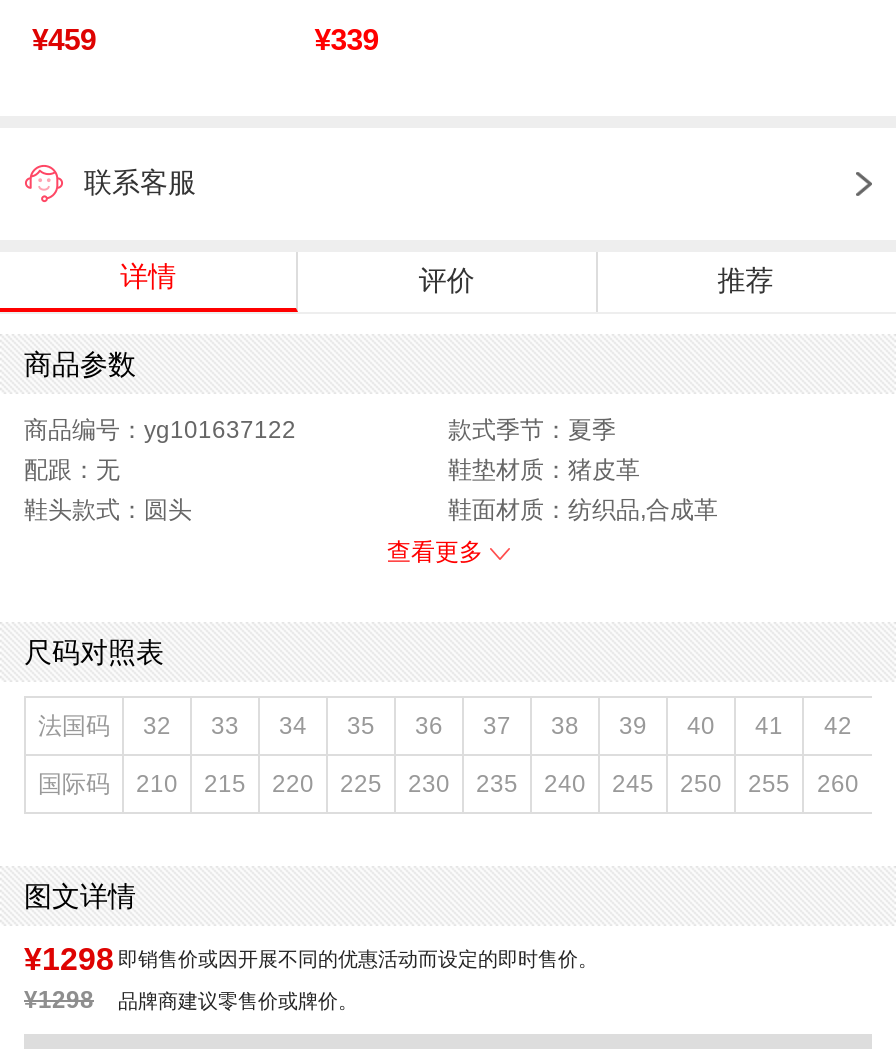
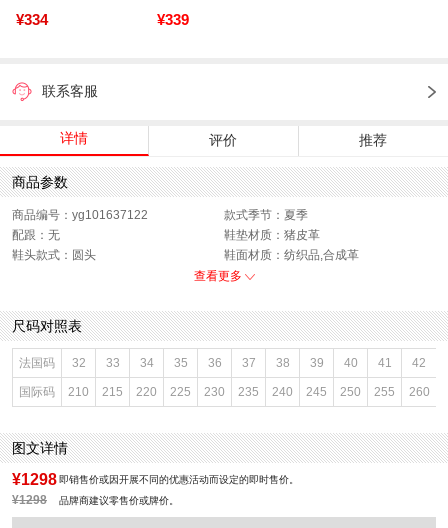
[32,22,96,56] ¥459 -> [16,11,48,28] ¥334

